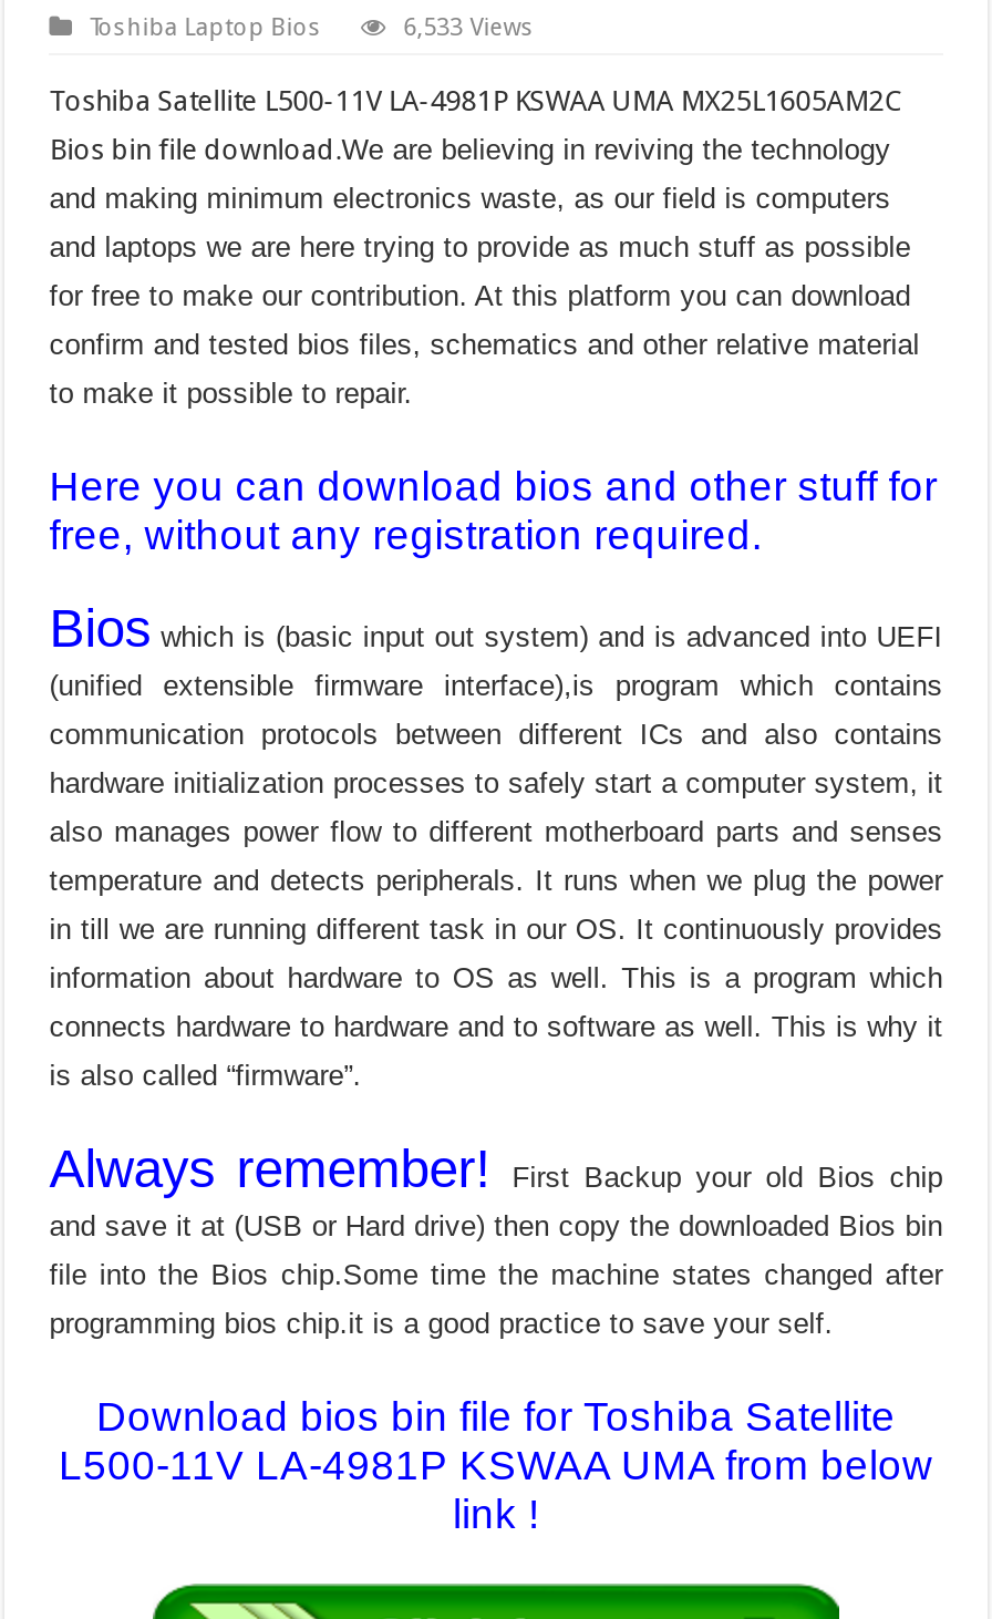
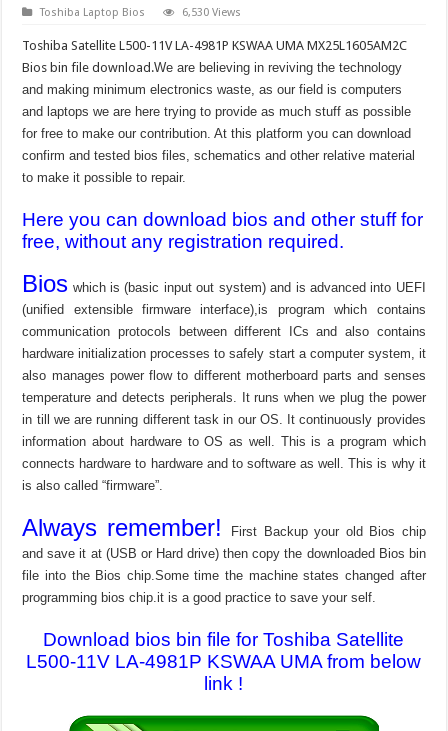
[403,14,534,42] 6,533 Views -> [182,6,241,19] 6,530 Views

